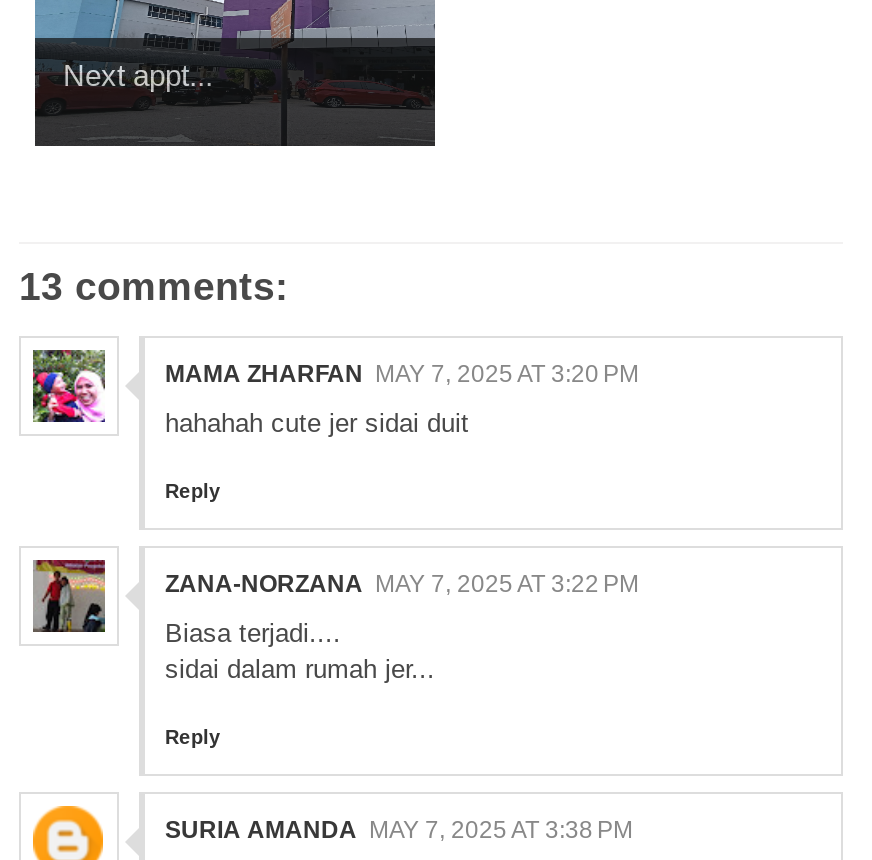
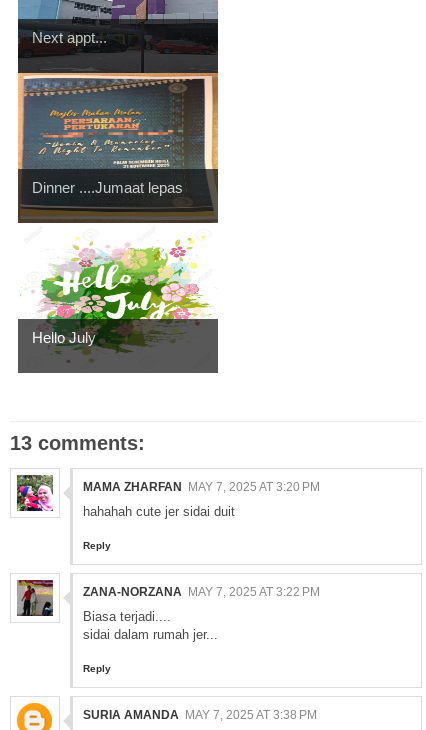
none -> [17,72,219,224] [image] | Dinner ....Jumaat lepas
none -> [18,235,218,373] [image] | Hello July

